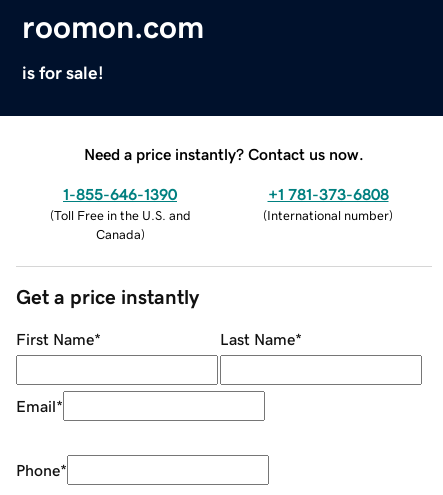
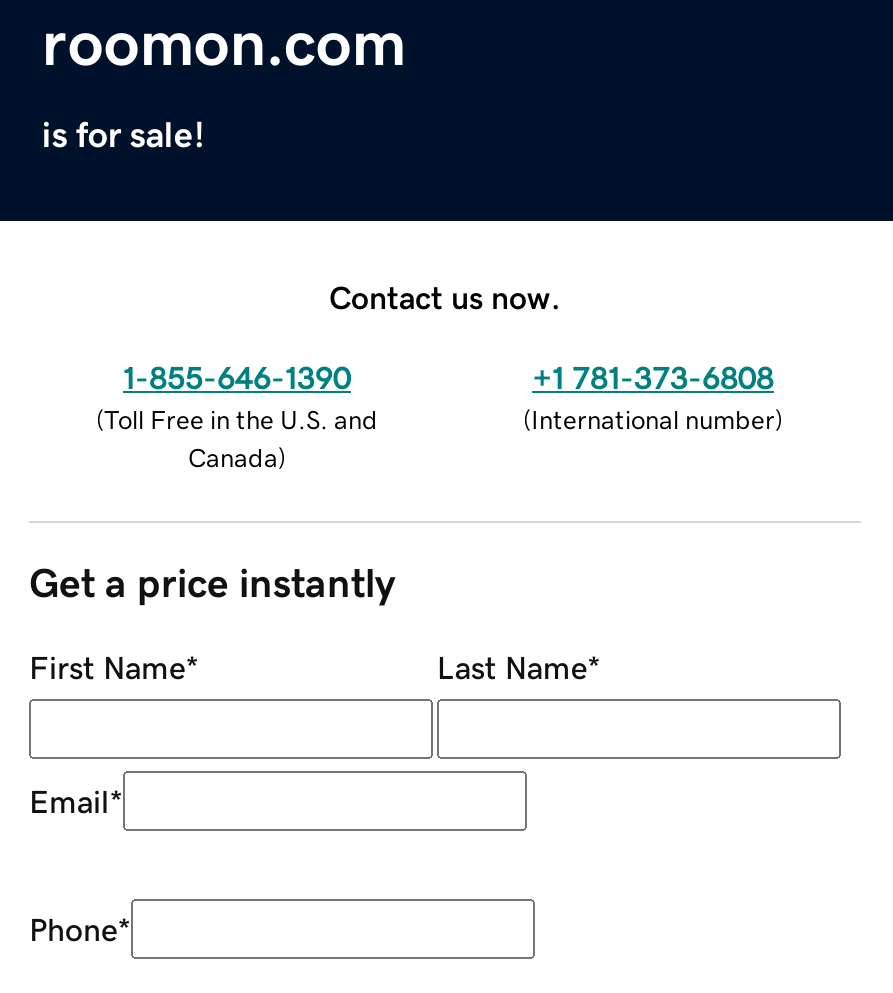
[84,146,364,162] Need a price instantly? Contact us now. -> [329,280,561,312] Contact us now.

